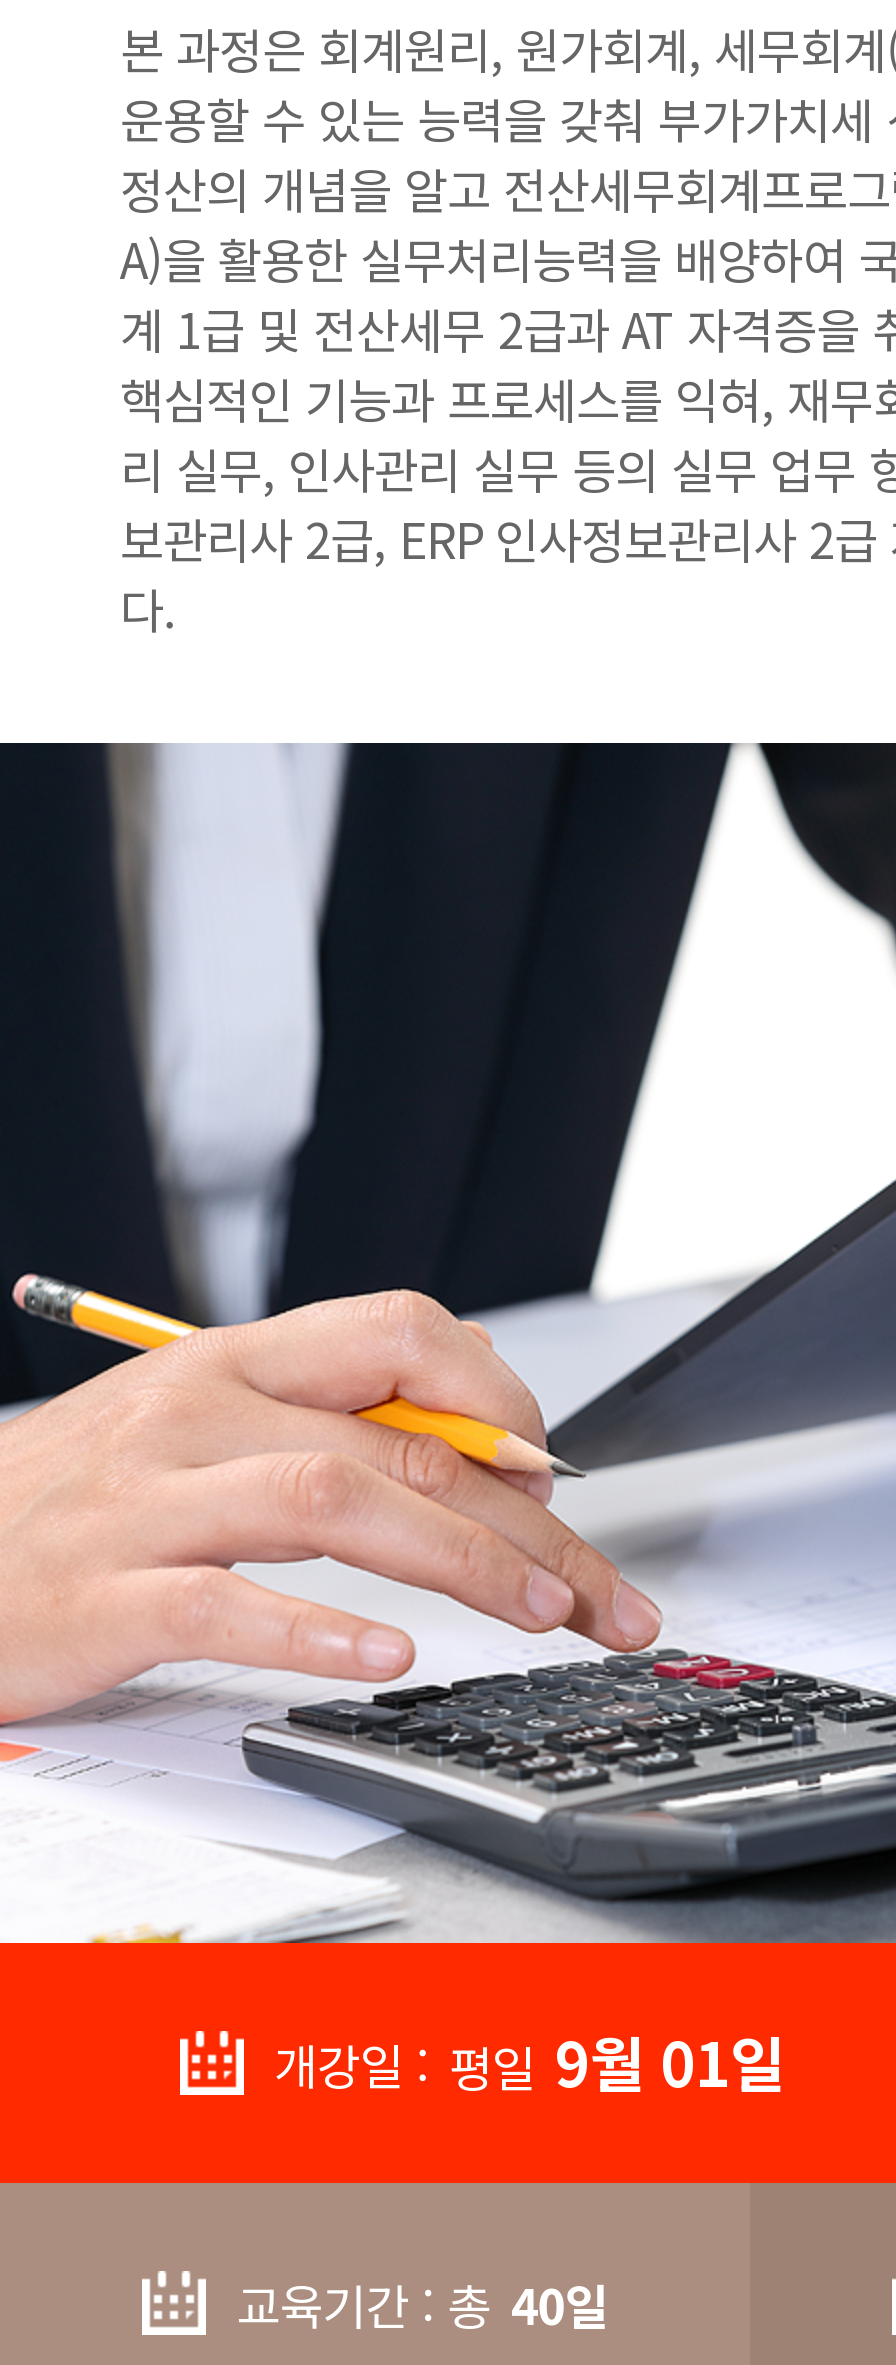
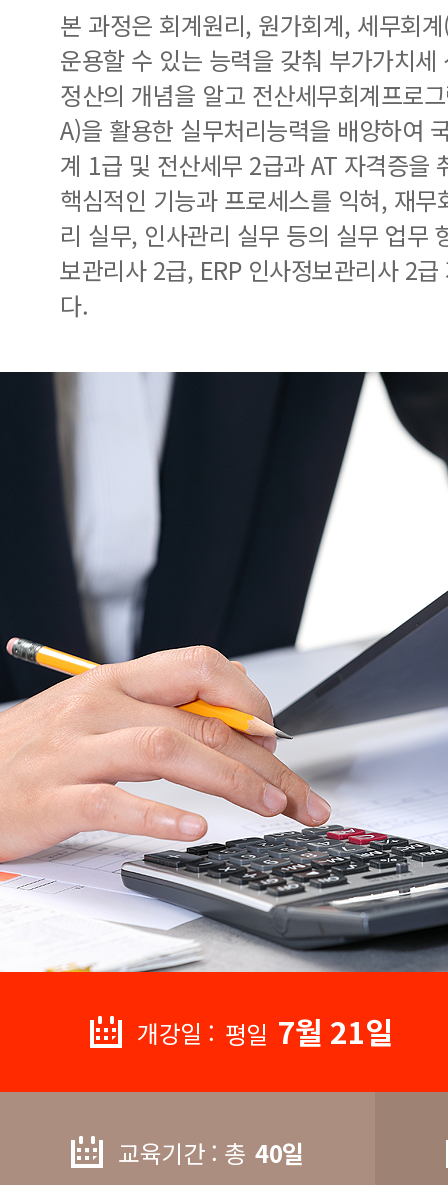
[274,2016,785,2104] 개강일 : 평일 9월 01일 -> [137,1008,392,1052] 개강일 : 평일 7월 21일

